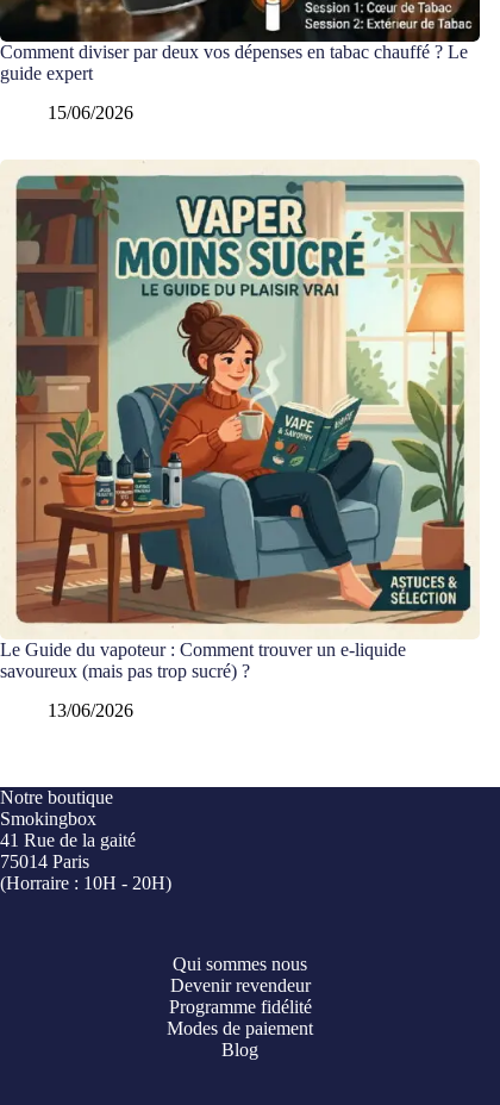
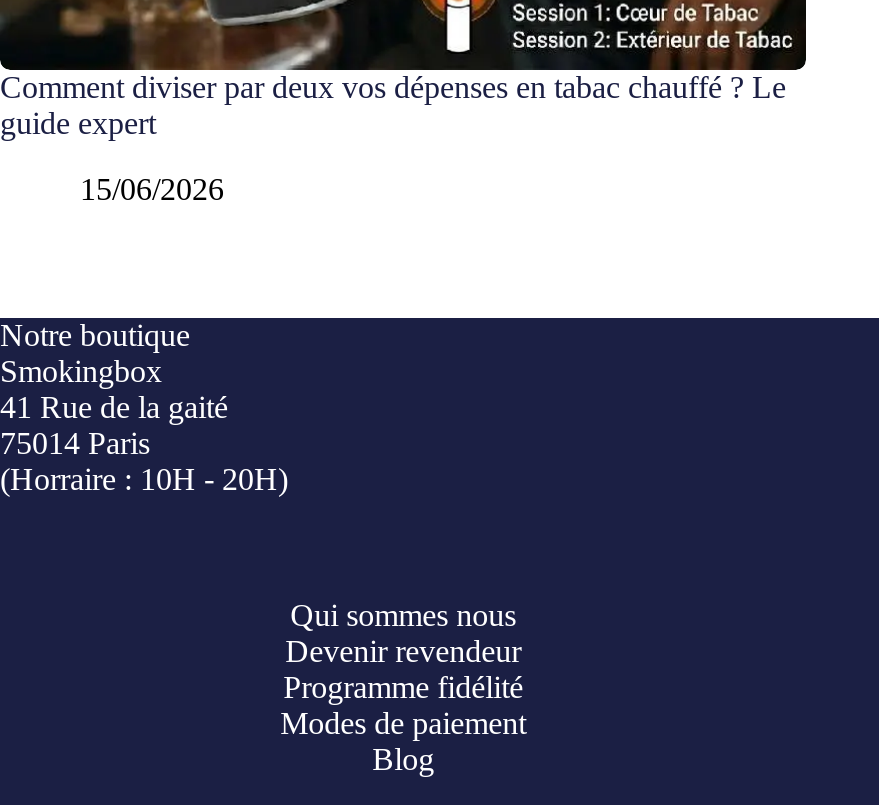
[0,161,480,720] [image] | Le Guide du vapoteur : Comment trouver un e-liquide | savoureux (mais pas trop sucré) ? | 13/06/2026 -> none

